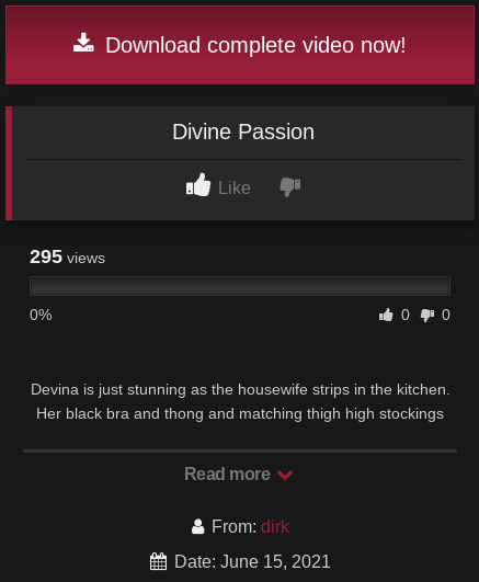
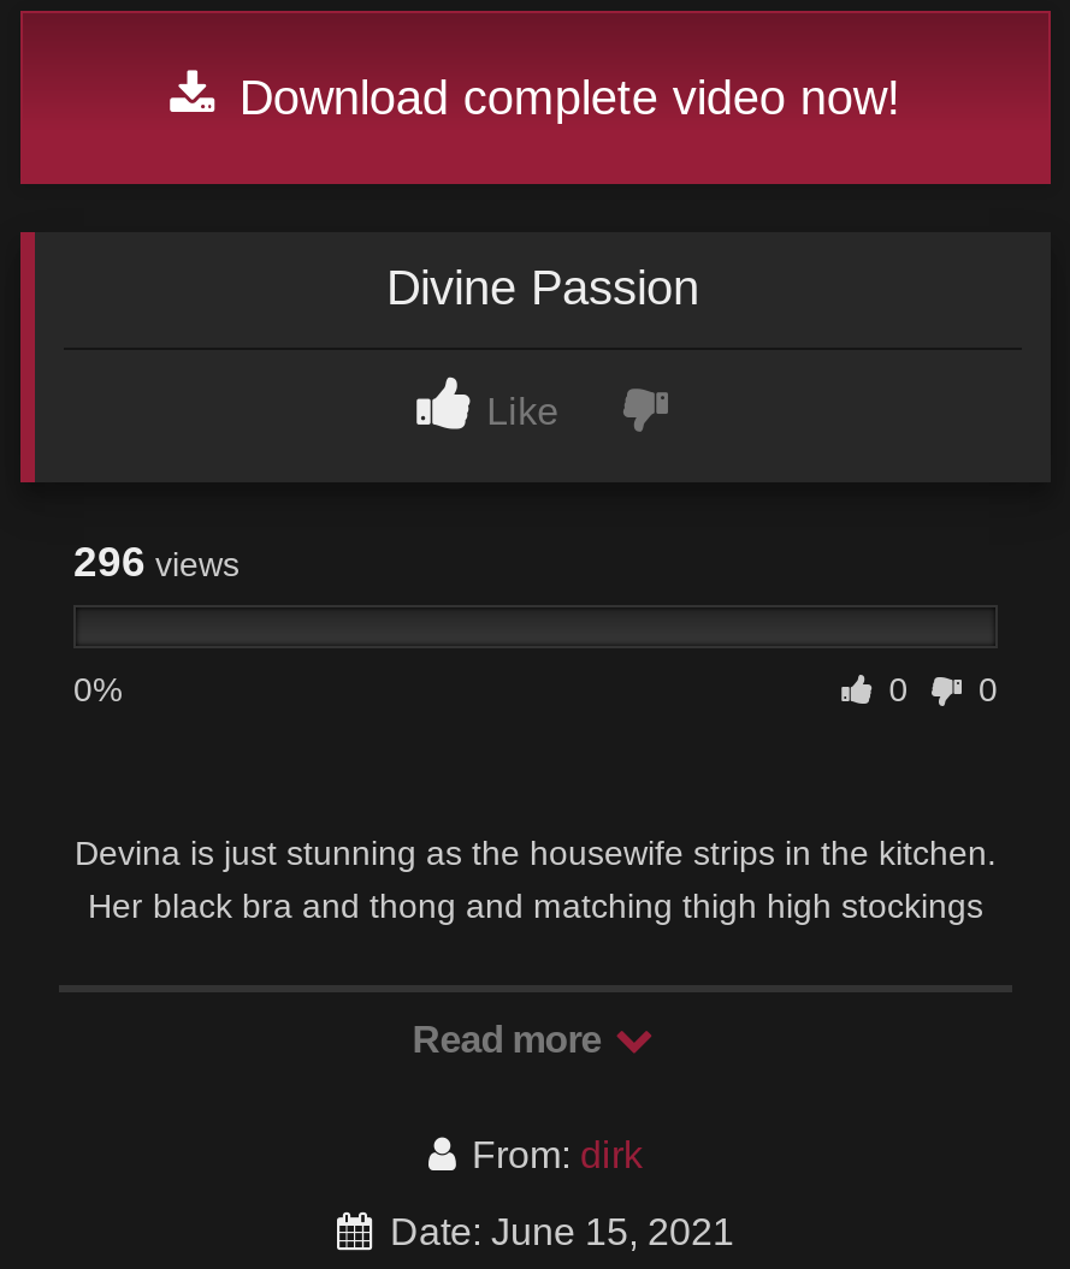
[30,245,105,267] 295 views -> [73,537,240,585] 296 views

